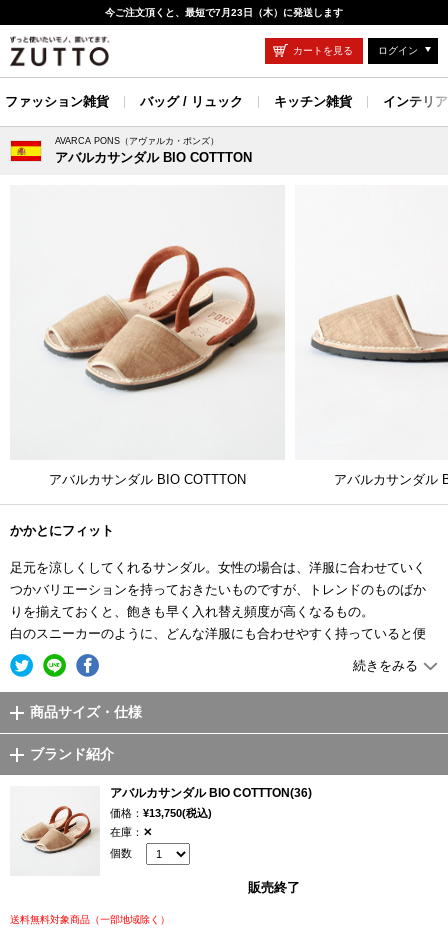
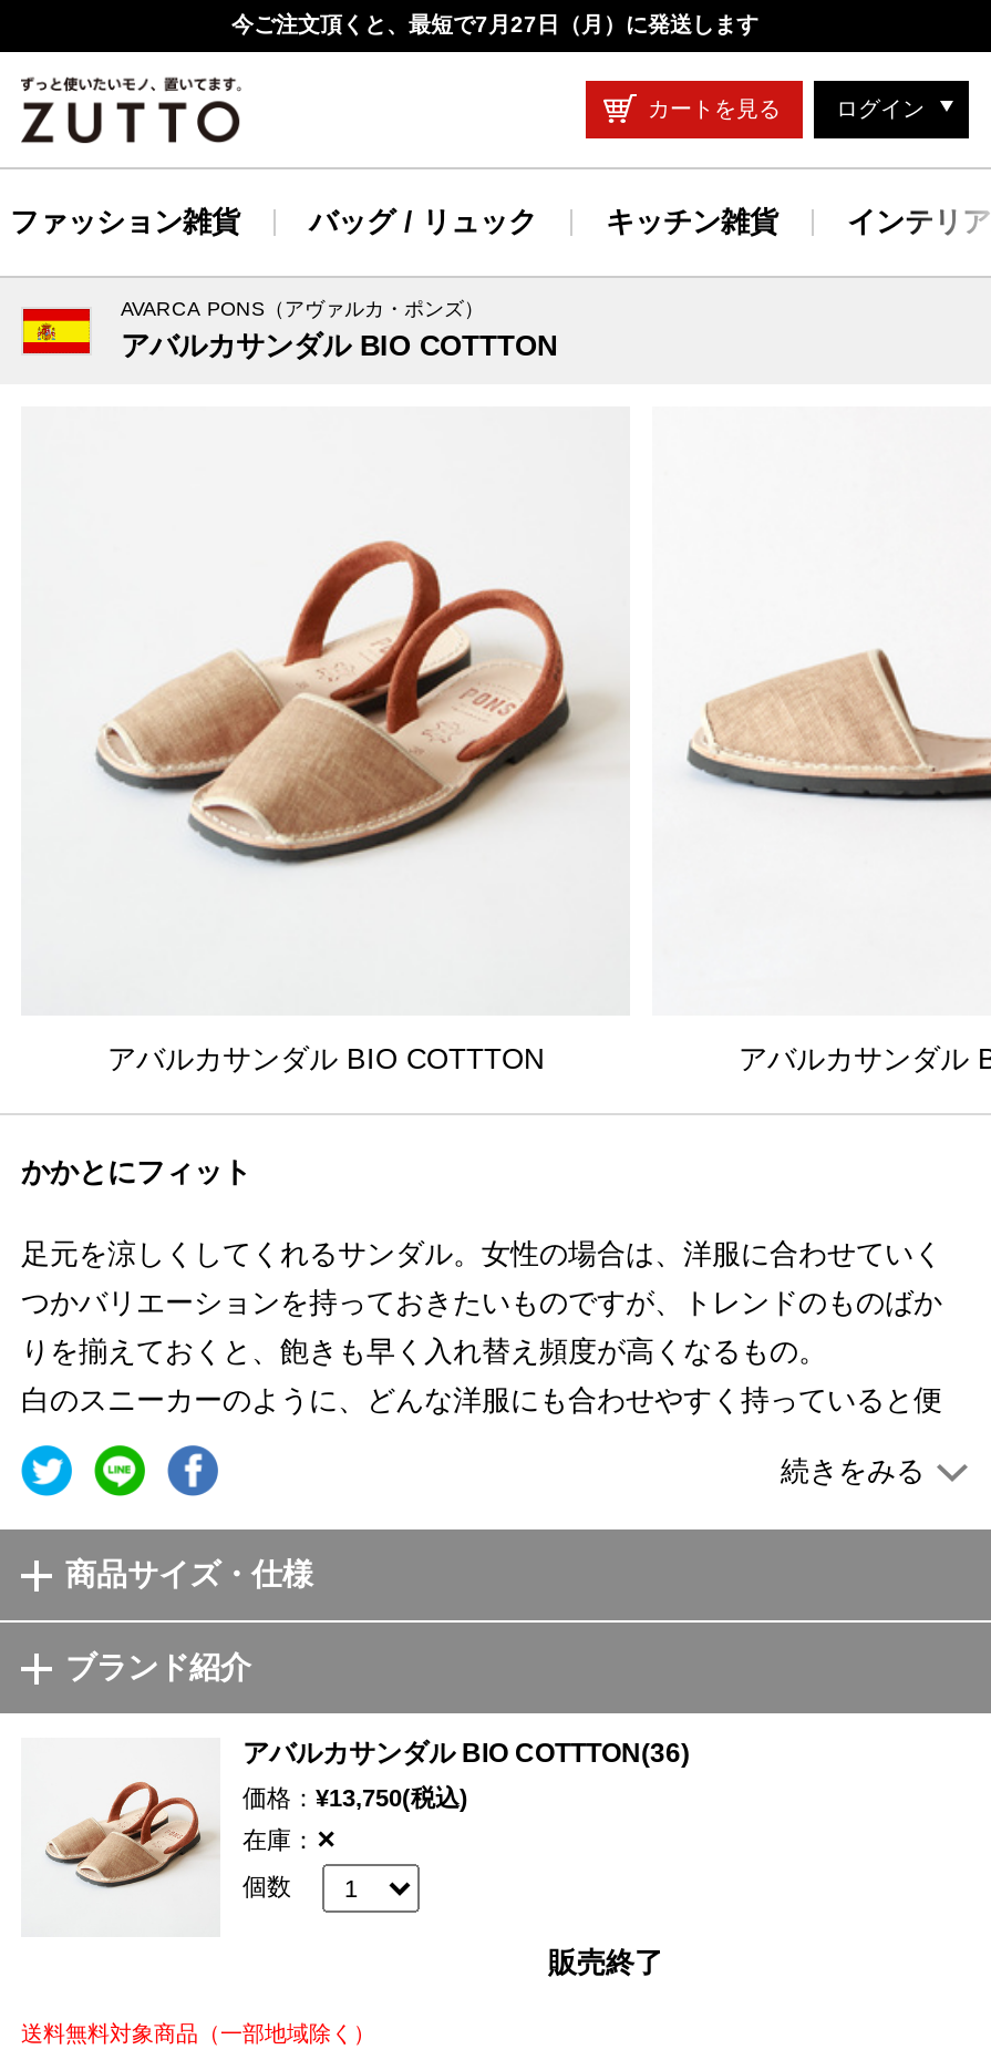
[105,7,343,18] 今ご注文頂くと、最短で7月23日（木）に発送します -> [231,12,758,37] 今ご注文頂くと、最短で7月27日（月）に発送します

